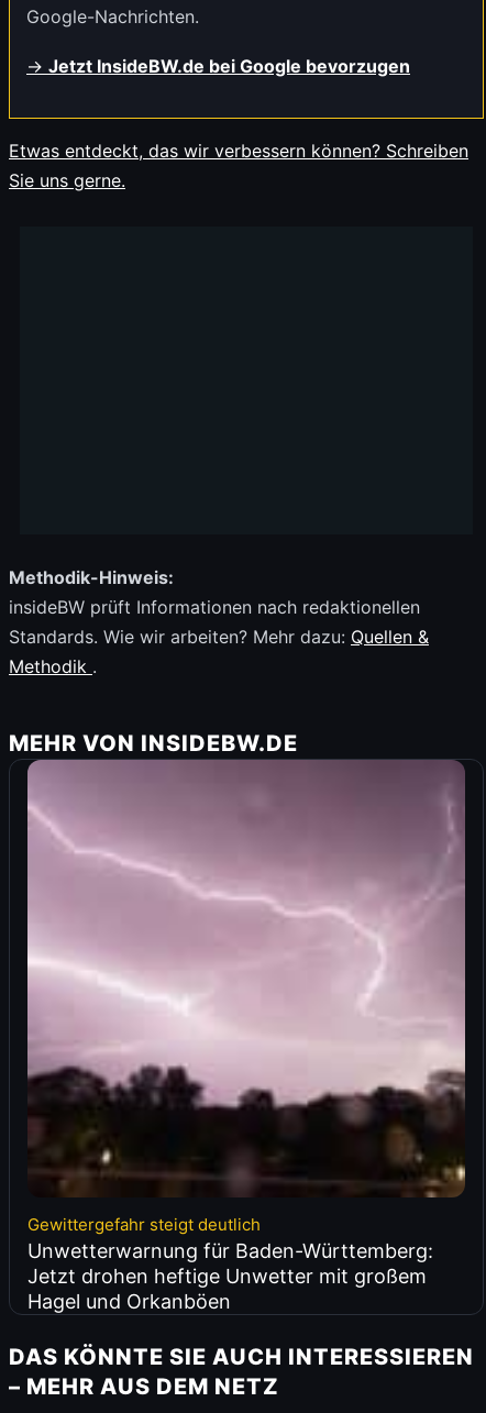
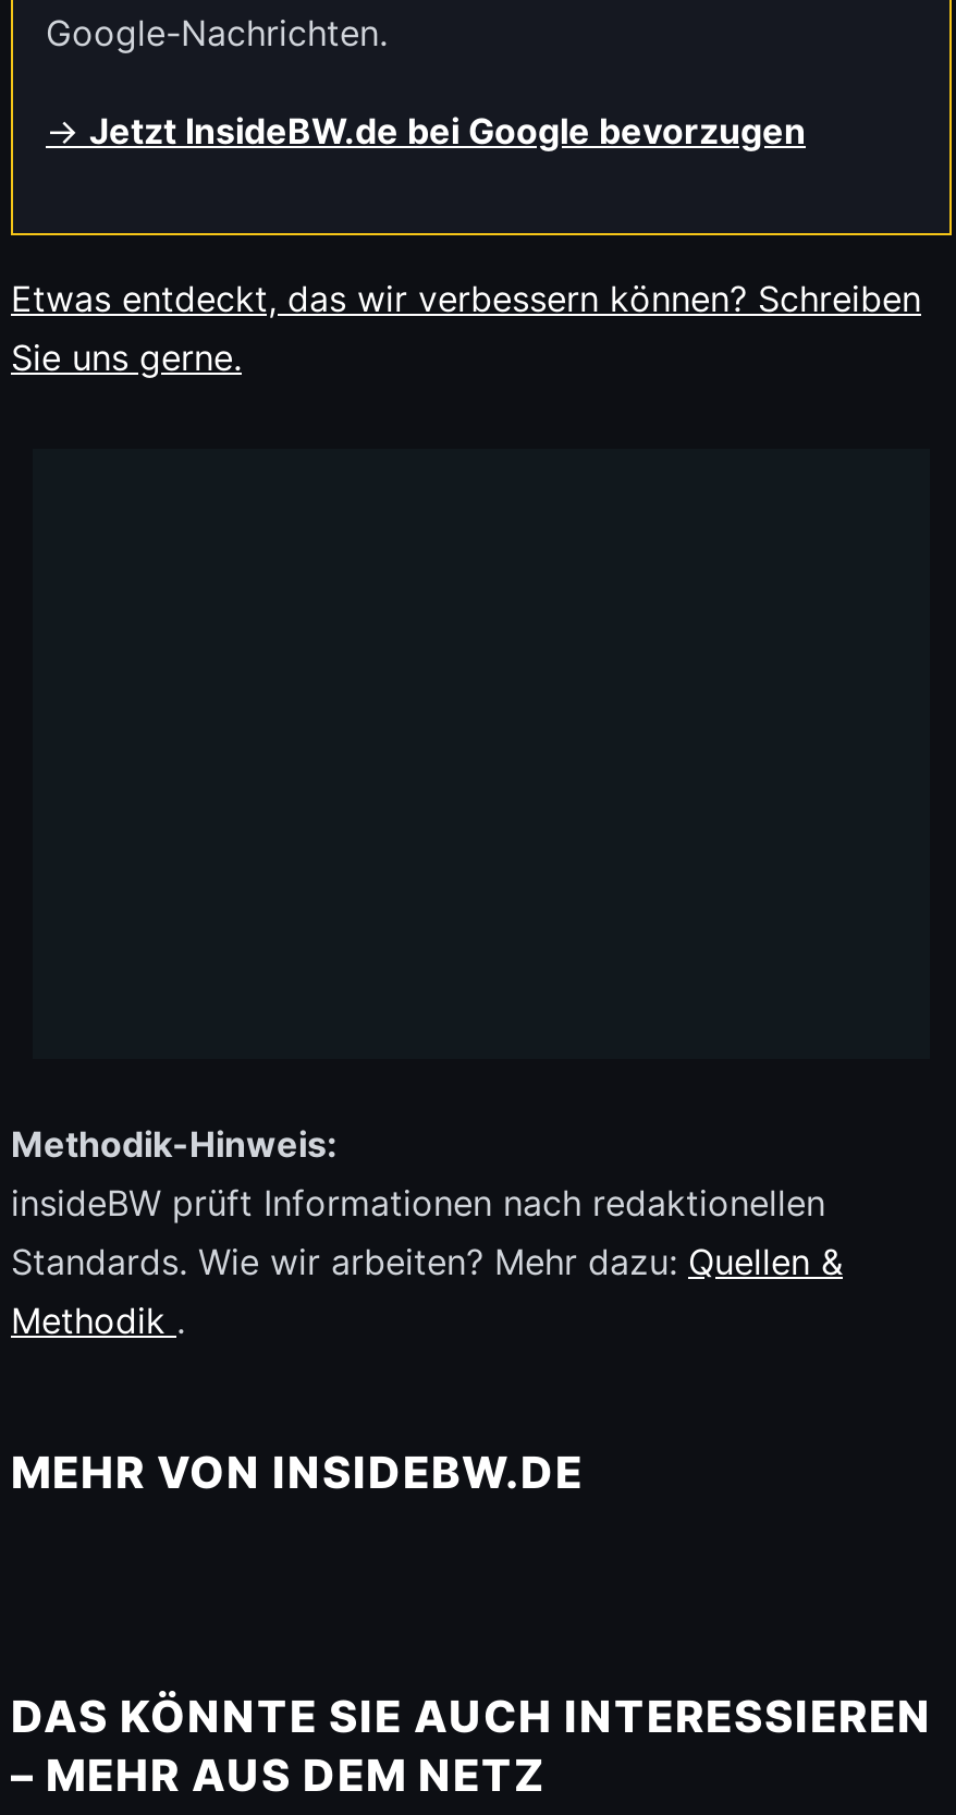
[26,759,466,1313] [image] | Gewittergefahr steigt deutlich | Unwetterwarnung für Baden-Württemberg: | Jetzt drohen heftige Unwetter mit großem | Hagel und Orkanböen -> none

